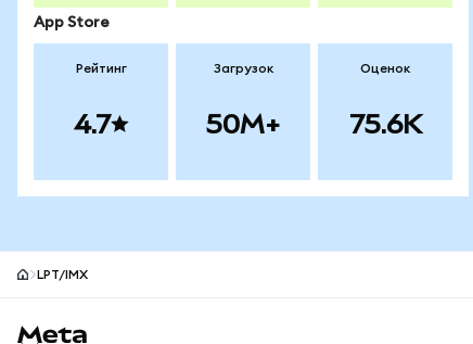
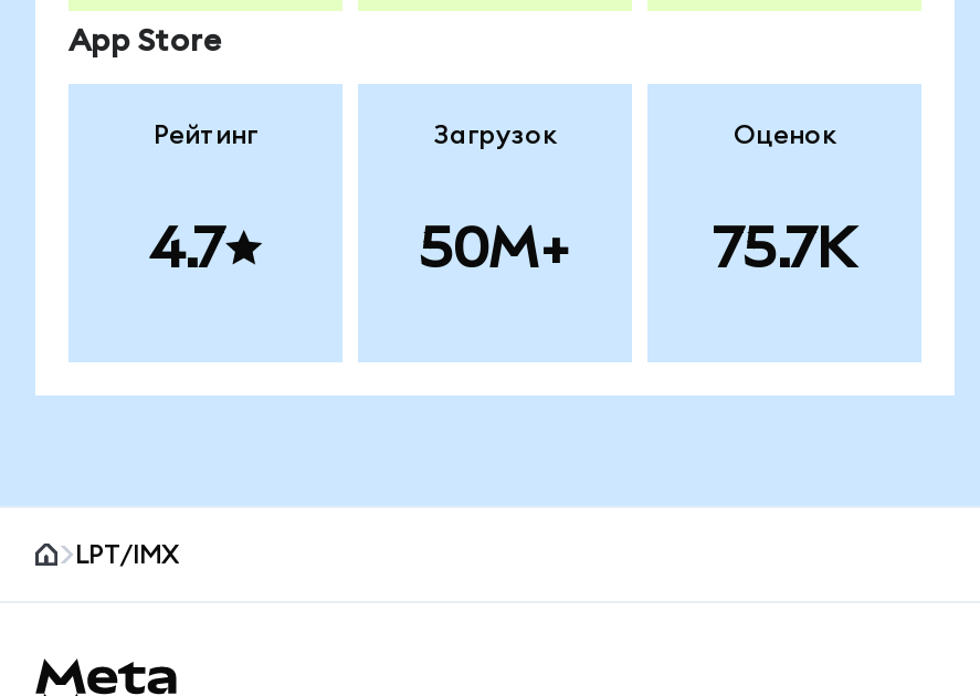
[349,109,421,139] 75.6K -> [713,217,856,278] 75.7K

